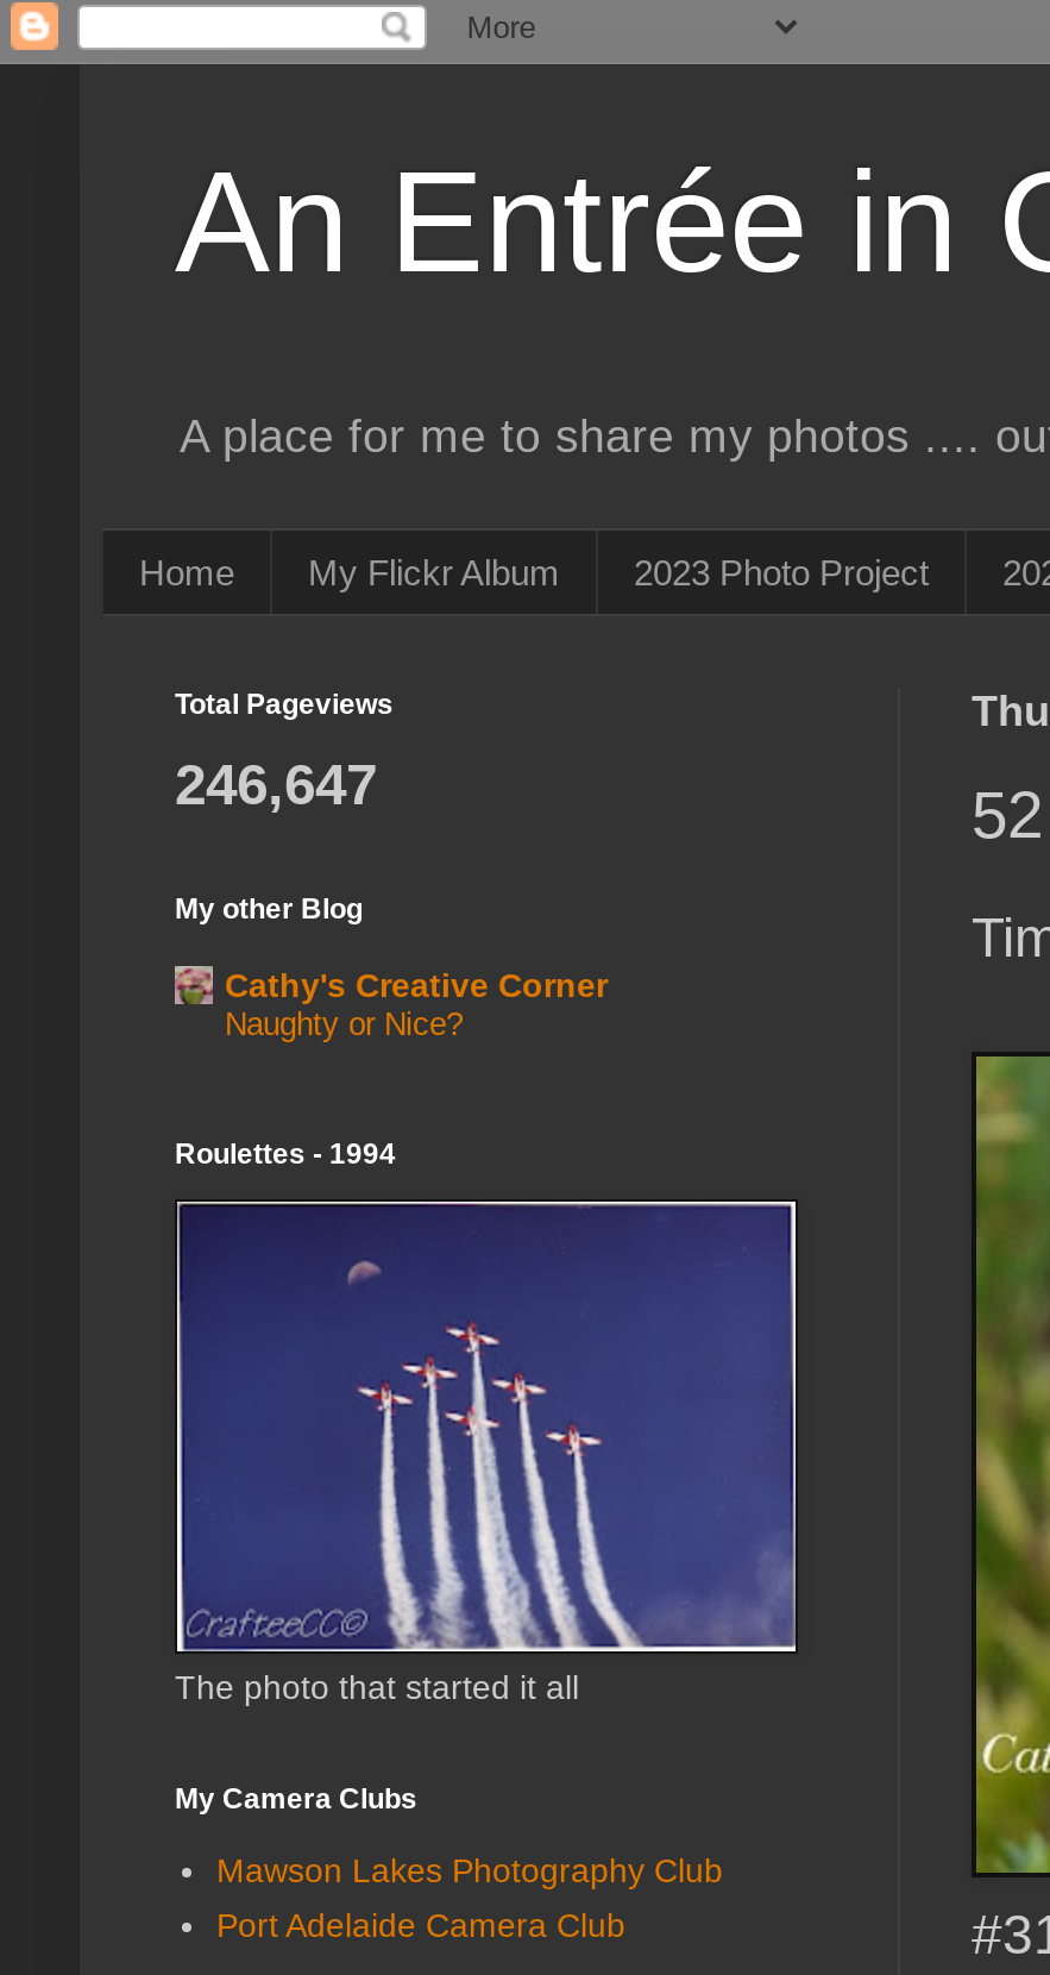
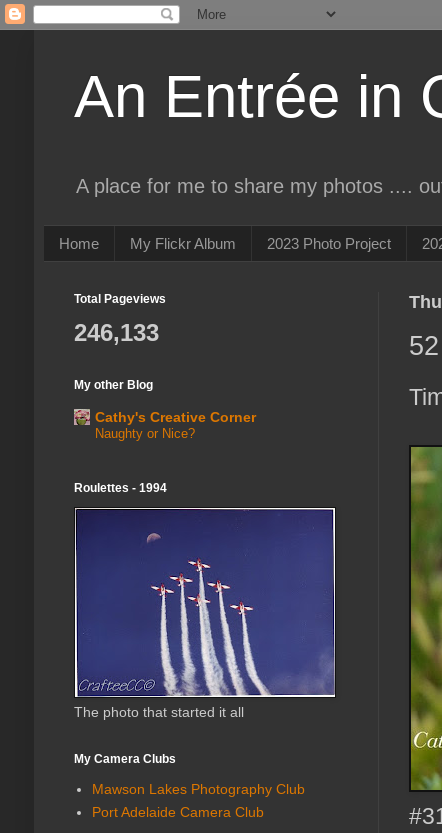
[175,751,377,816] 246,647 -> [74,319,159,346] 246,133

